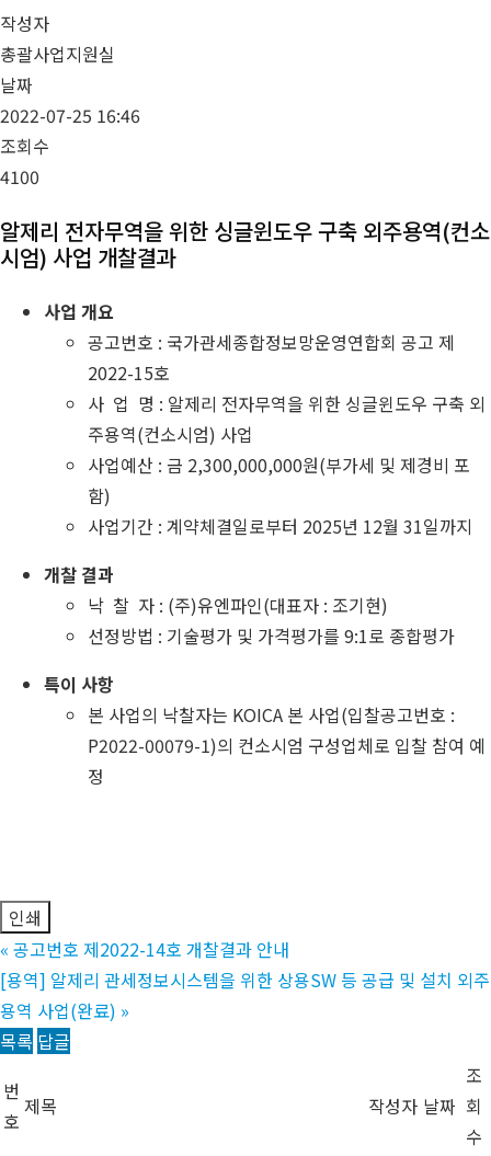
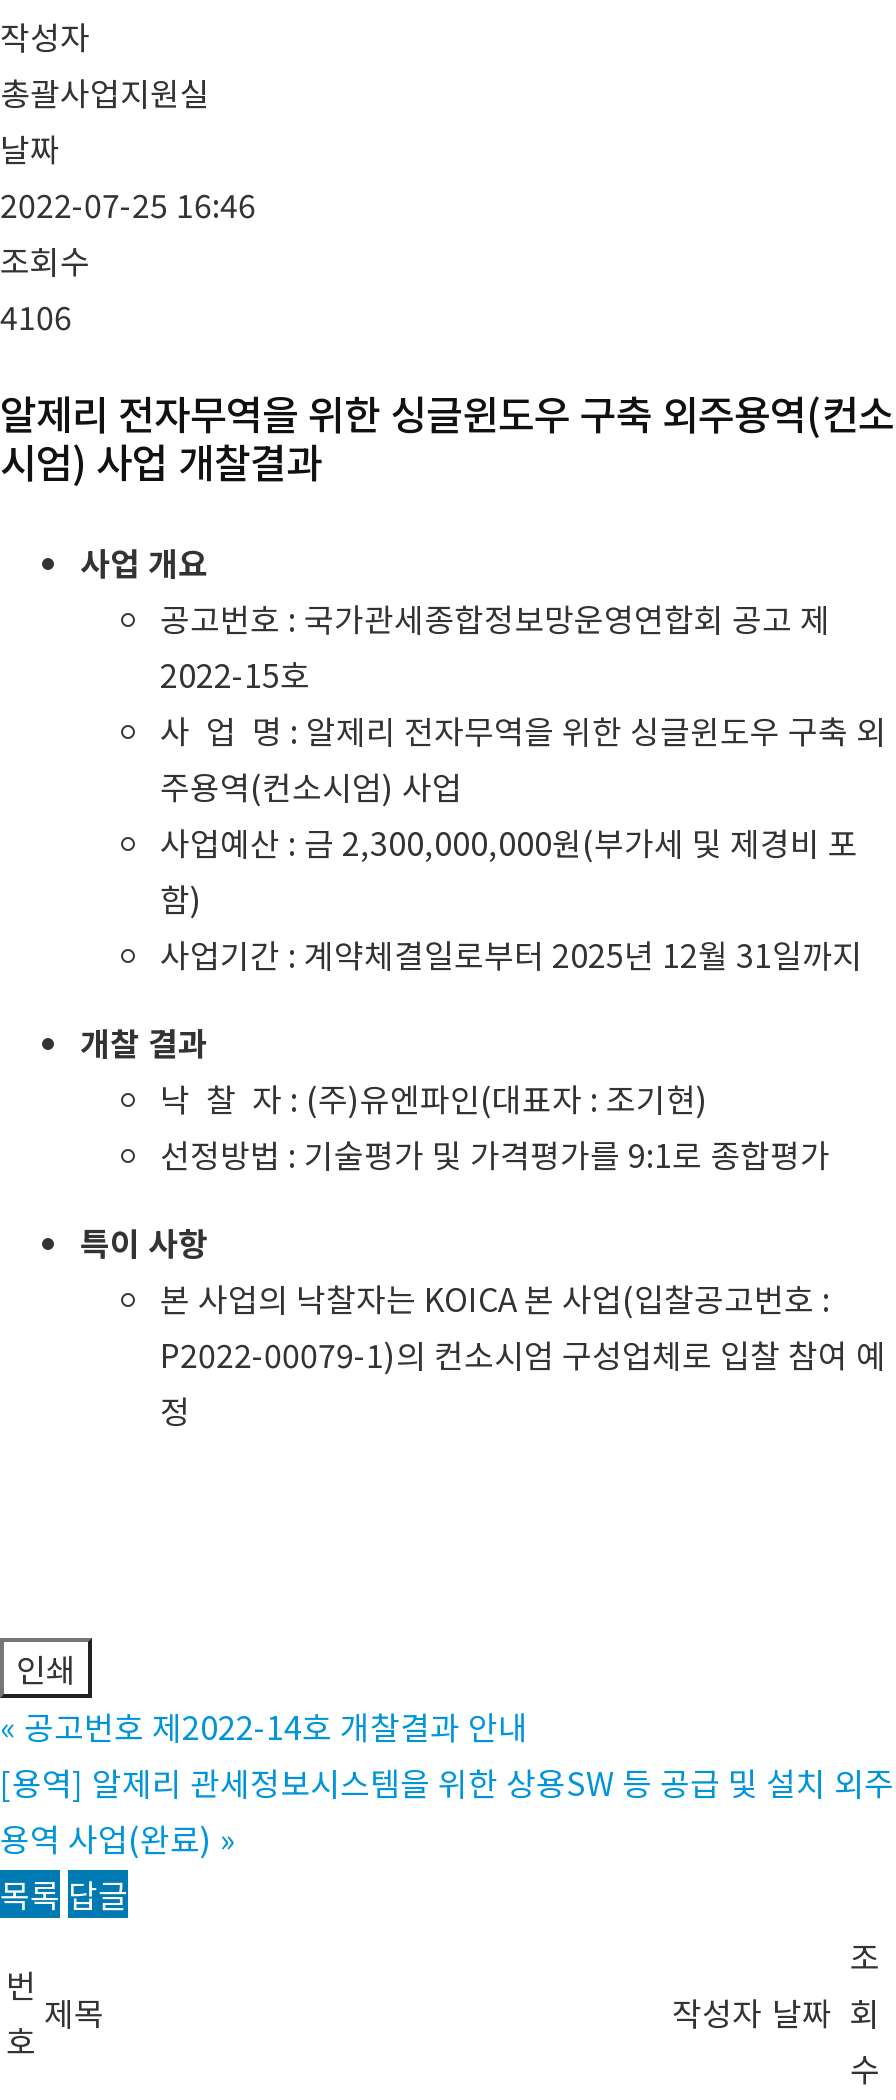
[0,164,39,190] 4100 -> [0,292,72,340] 4106

